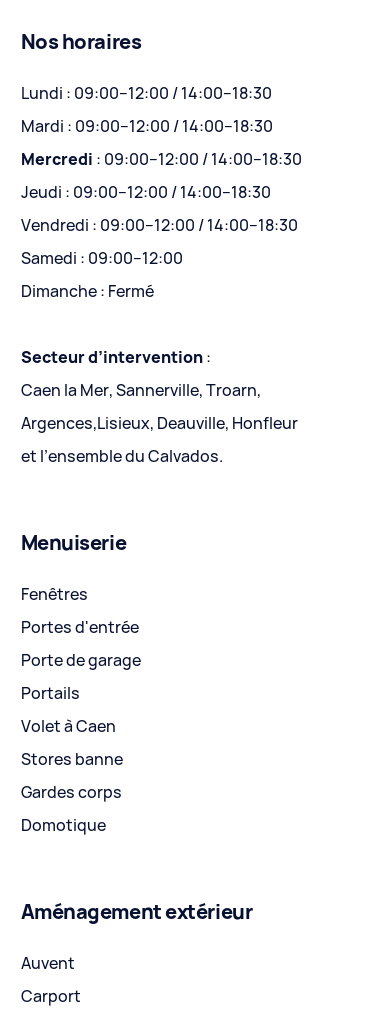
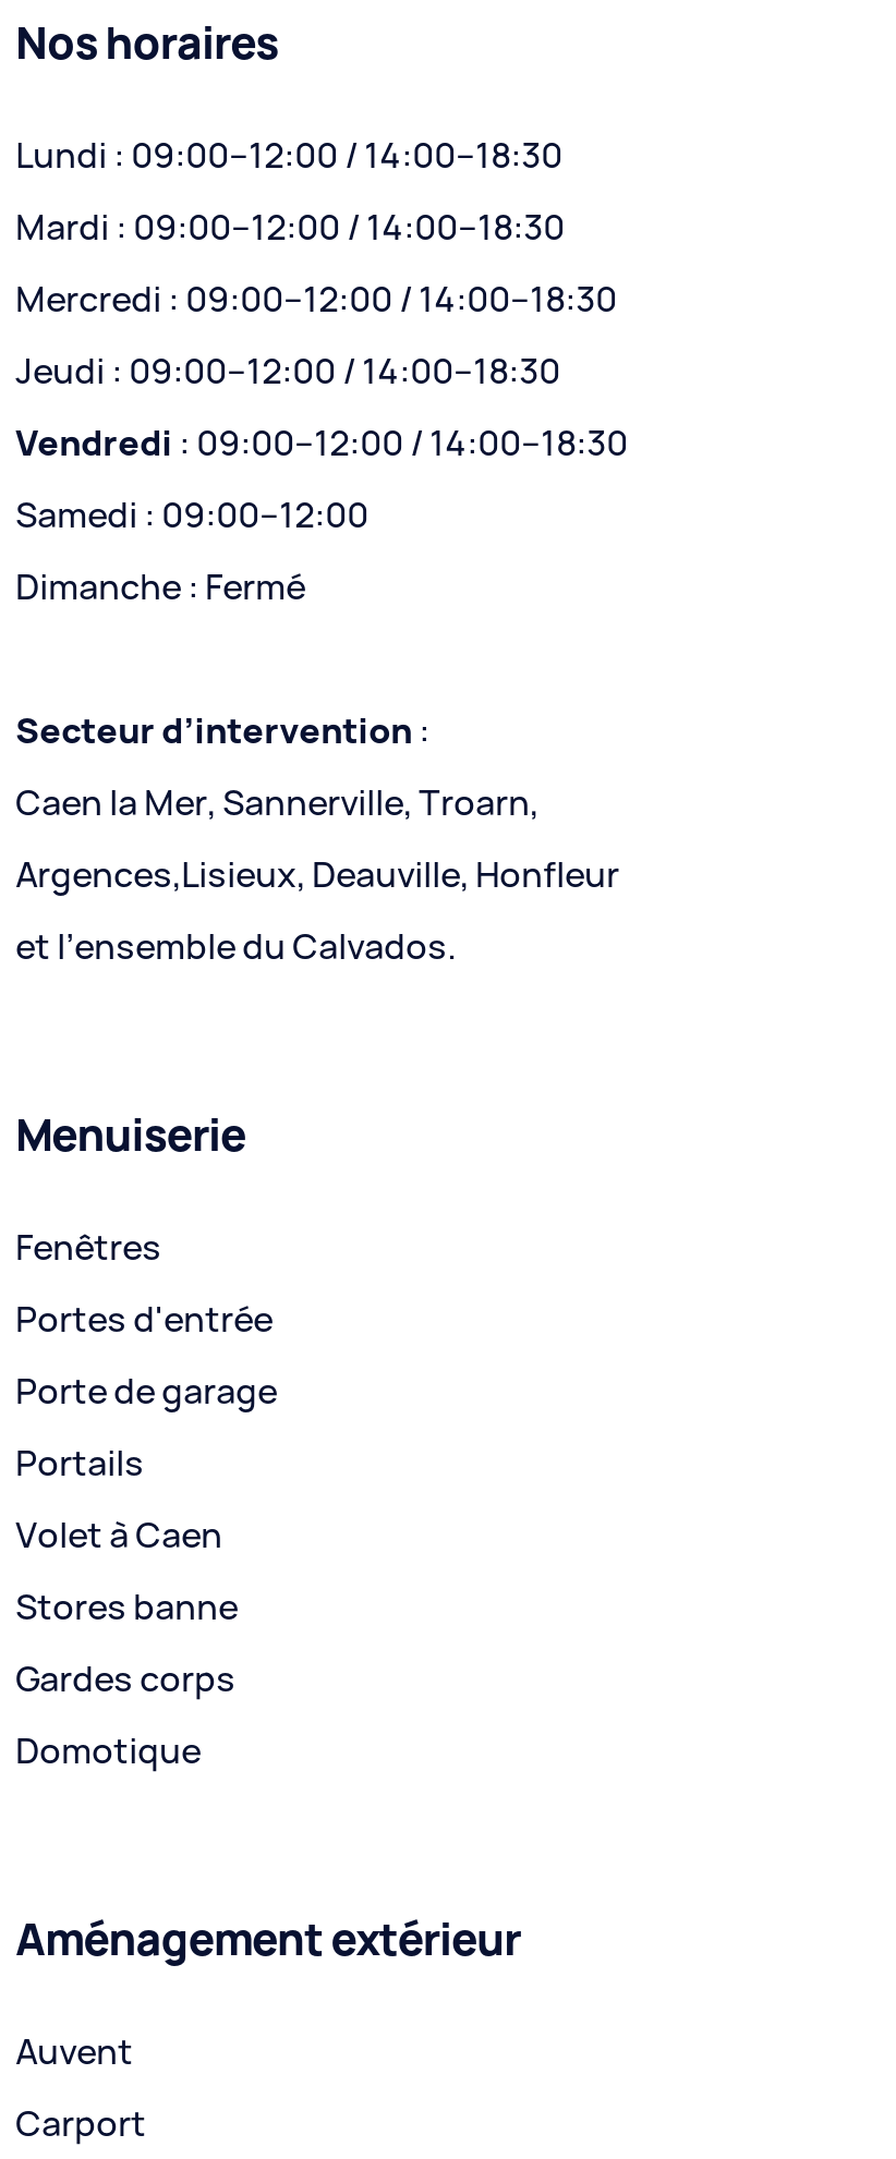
[21,149,302,170] Mercredi: 09:00–12:00 / 14:00–18:30 -> [15,276,617,322] Mercredi : 09:00–12:00 / 14:00–18:30
[21,215,298,236] Vendredi : 09:00–12:00 / 14:00–18:30 -> [15,420,628,466] Vendredi: 09:00–12:00 / 14:00–18:30

